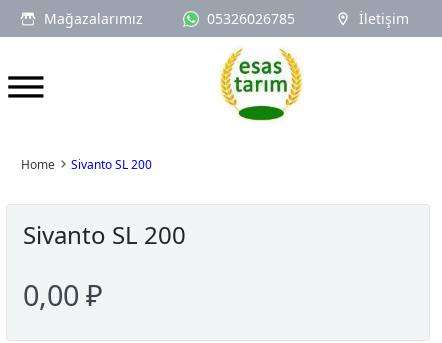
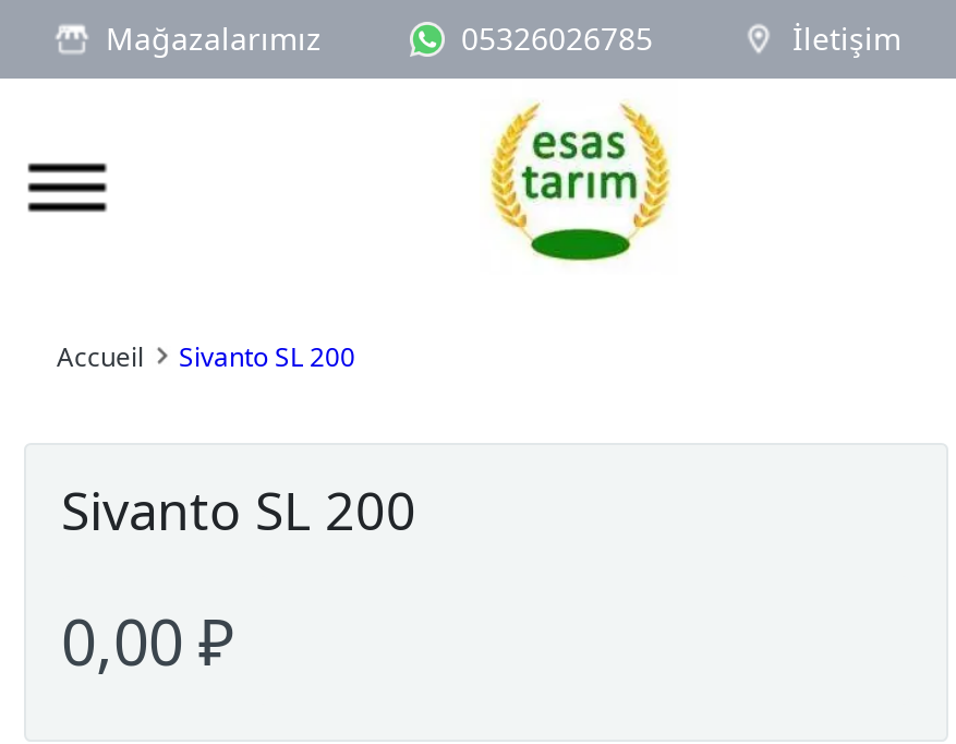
[21,156,55,173] Home -> [57,338,144,375] Accueil

